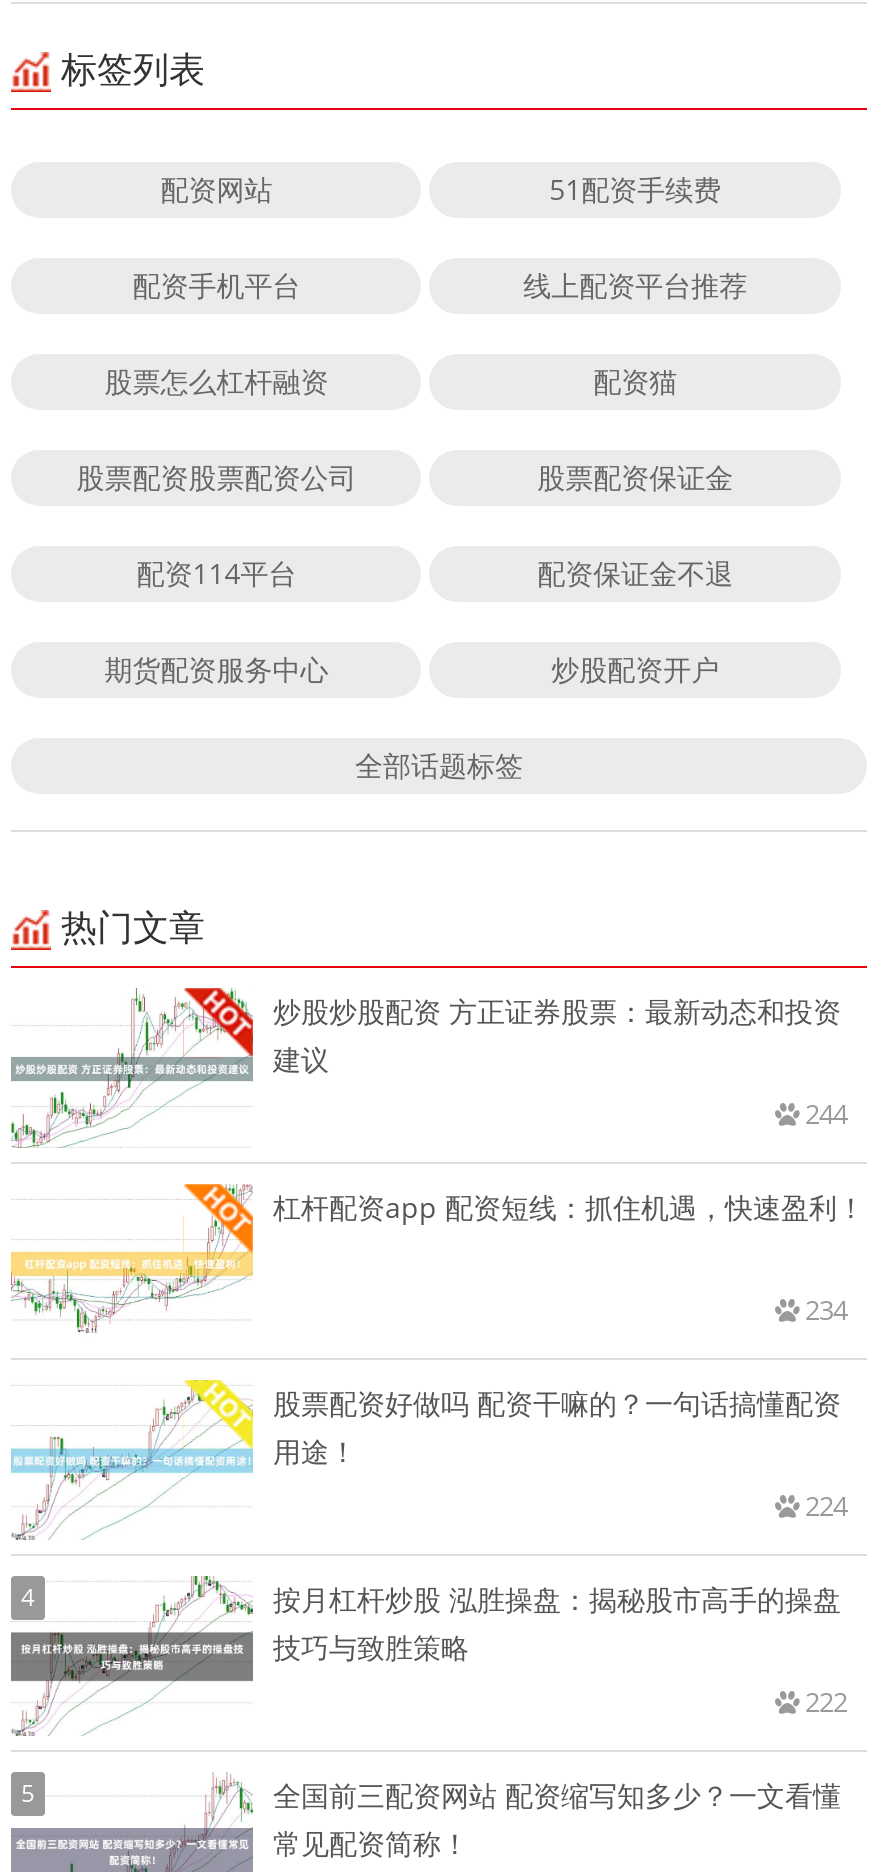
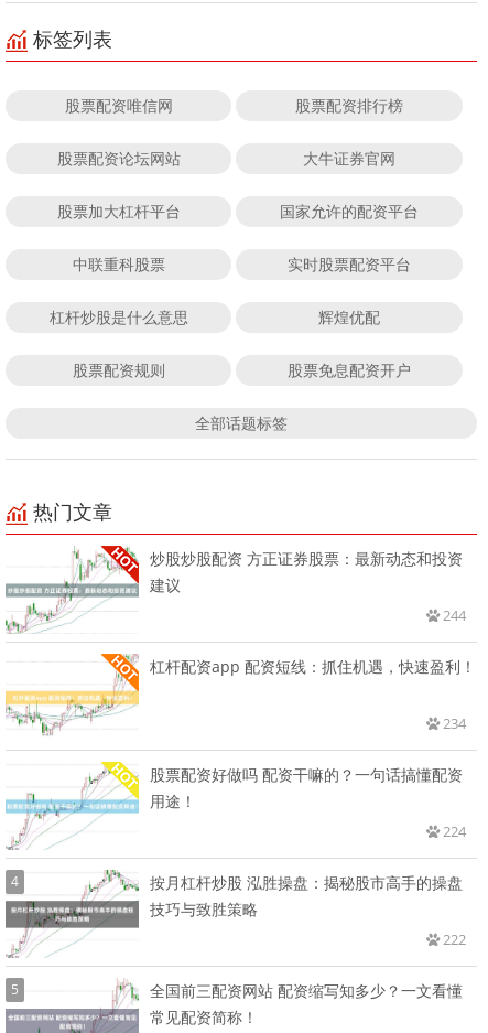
[160,170,721,208] 配资网站 | 51配资手续费 -> [65,95,403,116] 股票配资唯信网 | 股票配资排行榜
[132,266,747,304] 配资手机平台 | 线上配资平台推荐 -> [57,148,396,169] 股票配资论坛网站 | 大牛证券官网
[104,362,677,400] 股票怎么杠杆融资 | 配资猫 -> [57,201,419,222] 股票加大杠杆平台 | 国家允许的配资平台
[76,458,733,496] 股票配资股票配资公司 | 股票配资保证金 -> [72,254,411,275] 中联重科股票 | 实时股票配资平台
[136,554,733,592] 配资114平台 | 配资保证金不退 -> [49,307,380,328] 杠杆炒股是什么意思 | 辉煌优配
[104,650,719,688] 期货配资服务中心 | 炒股配资开户 -> [72,360,411,380] 股票配资规则 | 股票免息配资开户

